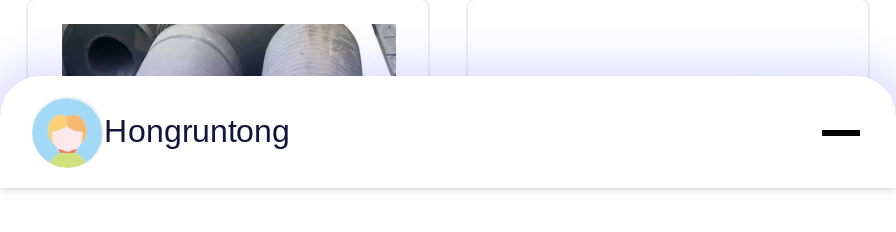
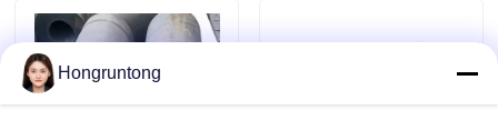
[32,96,98,168] [image] -> [19,52,54,93] [image]

